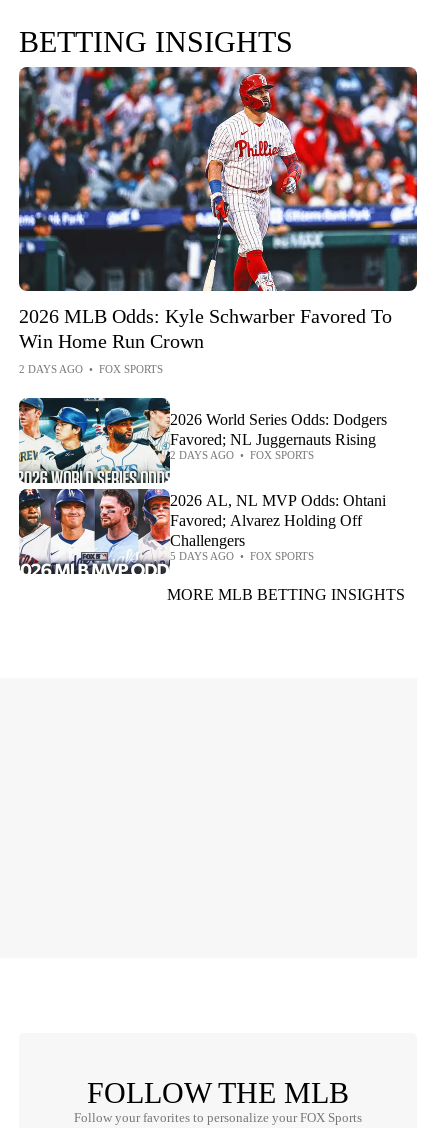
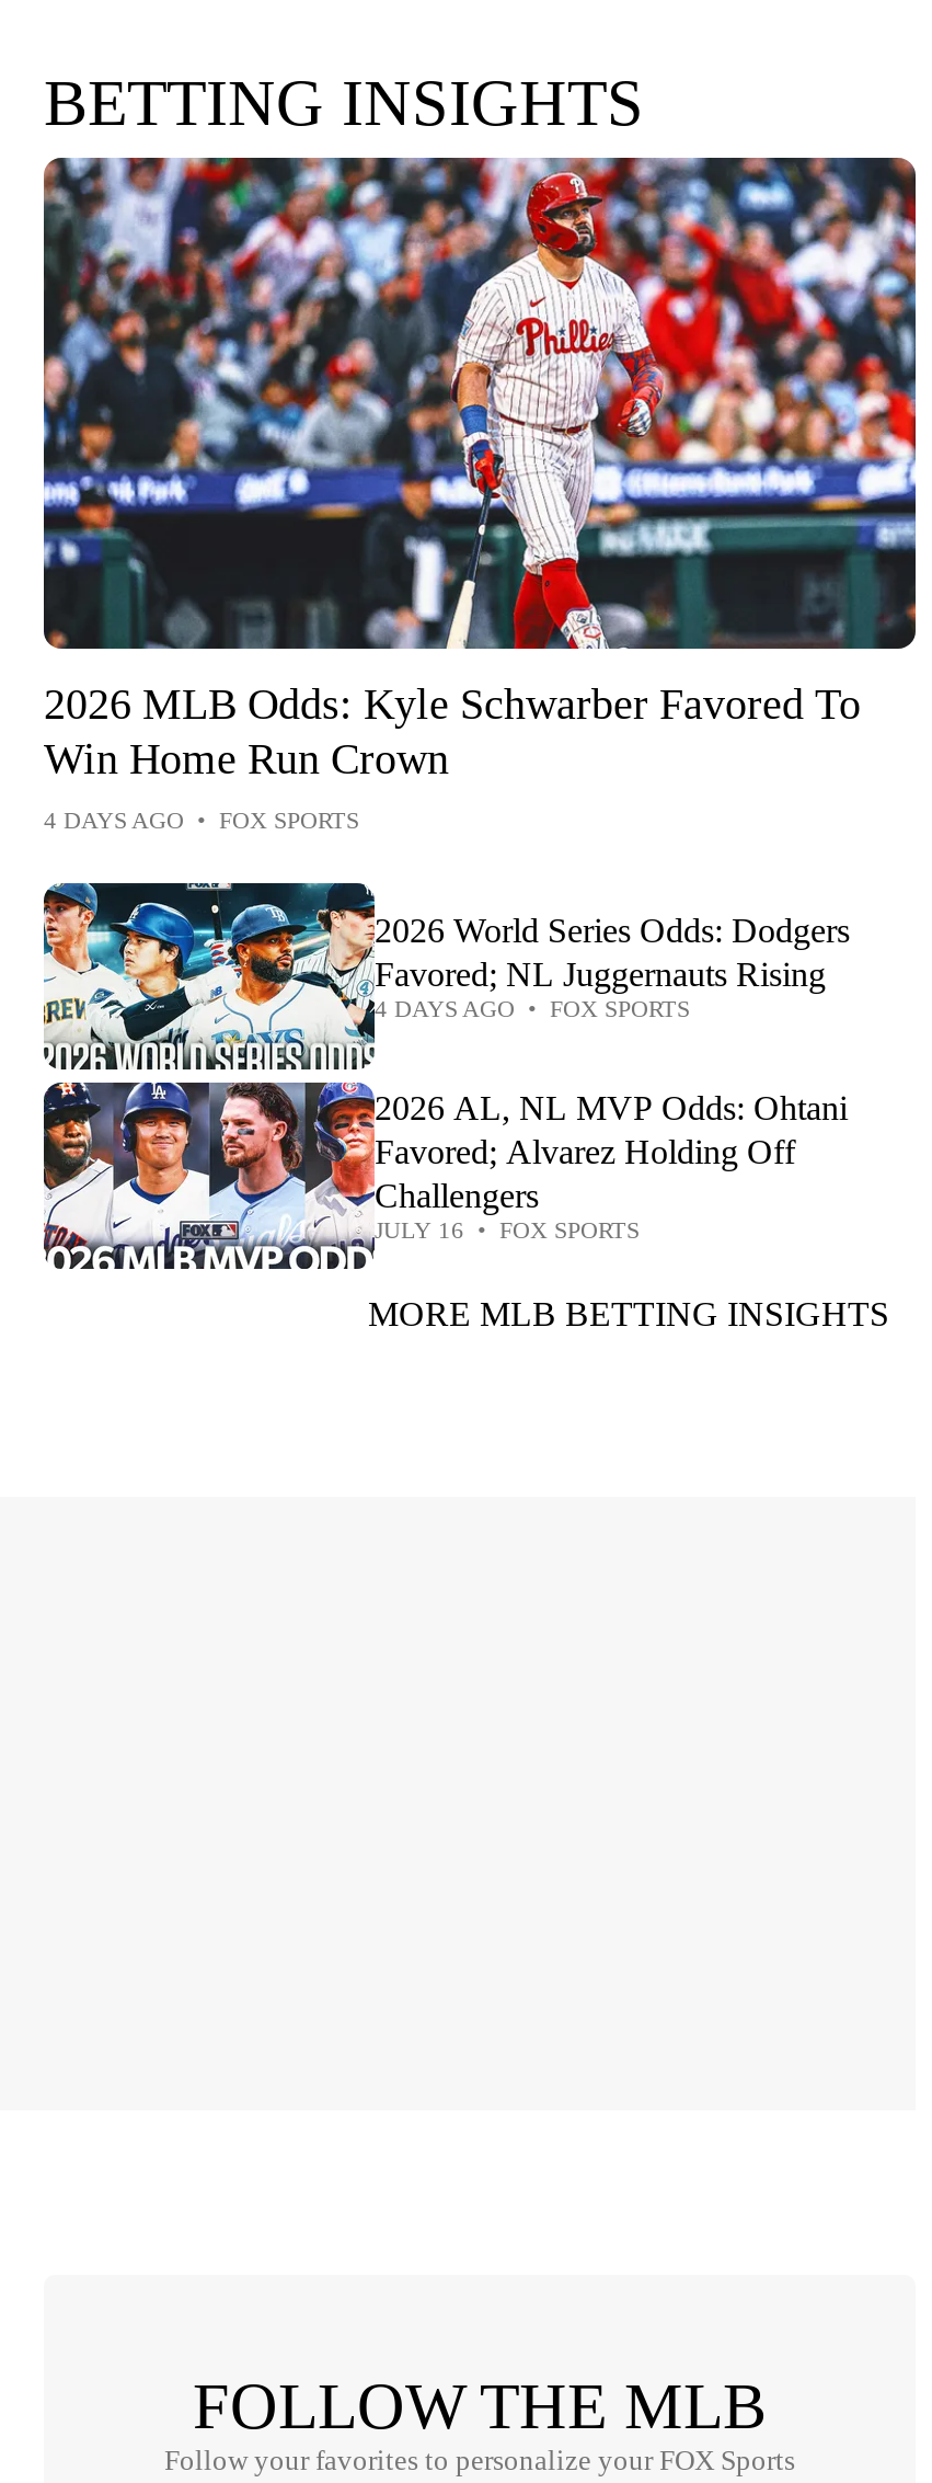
[19,363,163,375] 2 DAYS AGO • FOX SPORTS -> [44,806,359,832] 4 DAYS AGO • FOX SPORTS
[170,449,314,461] 2 DAYS AGO • FOX SPORTS -> [375,994,690,1020] 4 DAYS AGO • FOX SPORTS
[170,550,314,562] 5 DAYS AGO • FOX SPORTS -> [375,1215,640,1242] JULY 16 • FOX SPORTS

